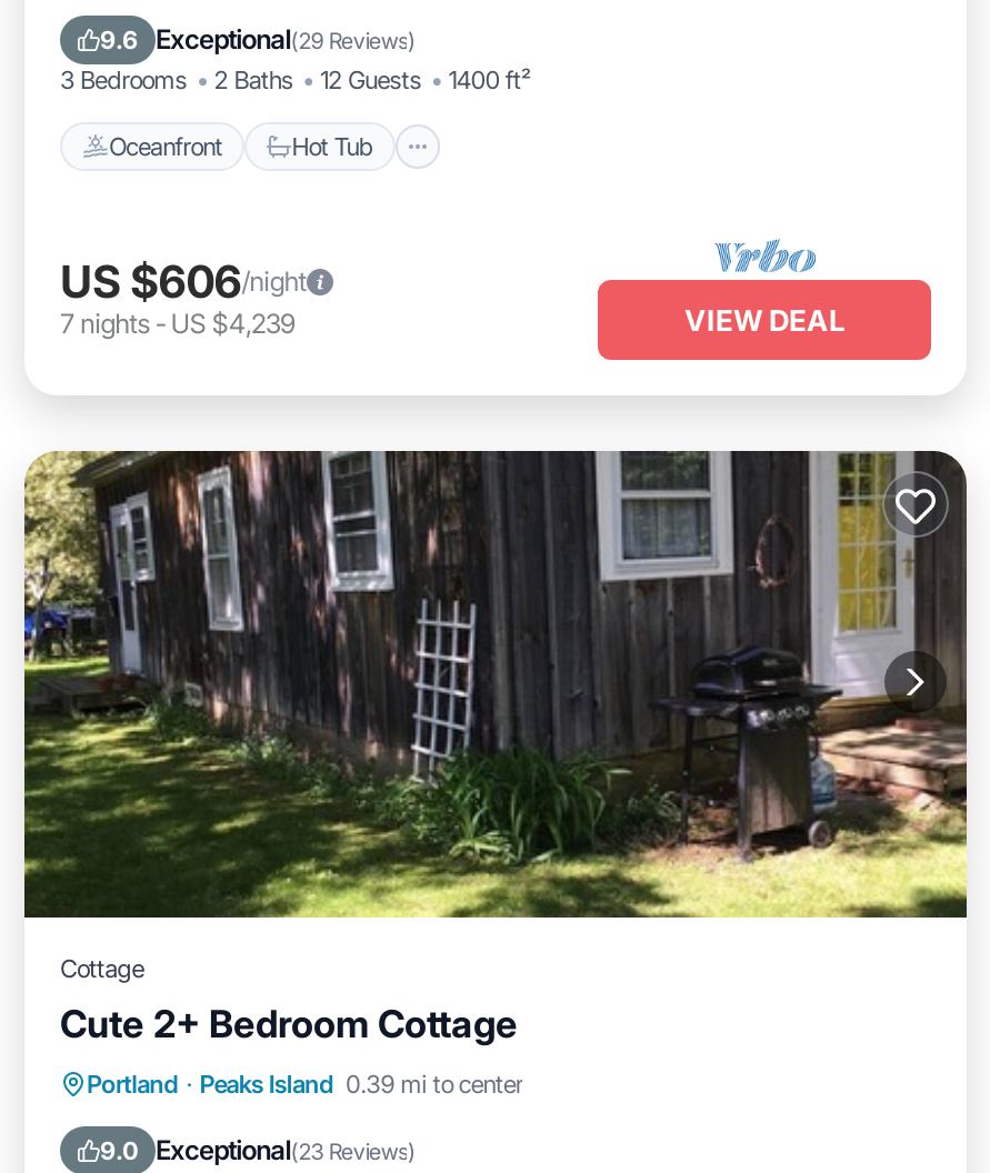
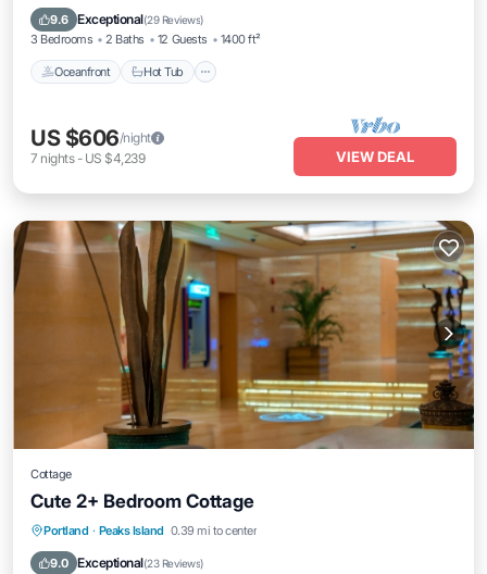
[22,449,969,920] [image] -> [12,220,475,450] [image]

